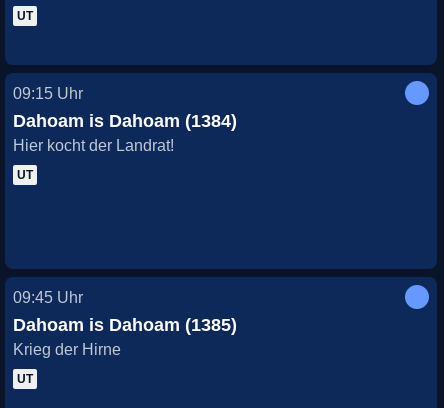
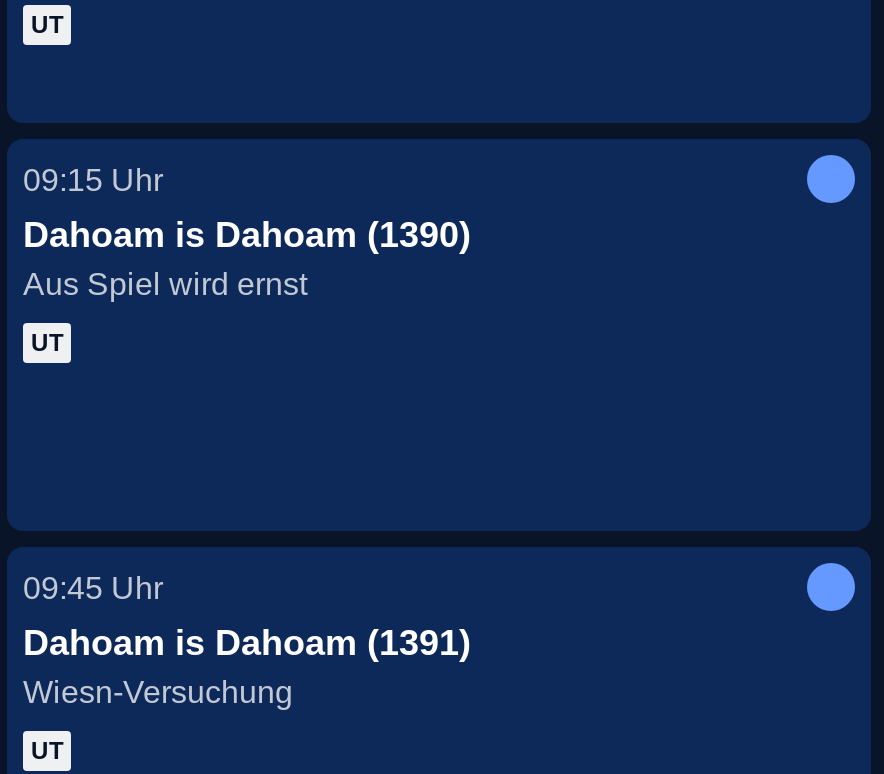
[13,111,237,154] Dahoam is Dahoam (1384) | Hier kocht der Landrat! -> [23,215,471,301] Dahoam is Dahoam (1390) | Aus Spiel wird ernst
[13,315,237,358] Dahoam is Dahoam (1385) | Krieg der Hirne -> [23,623,471,709] Dahoam is Dahoam (1391) | Wiesn-Versuchung

